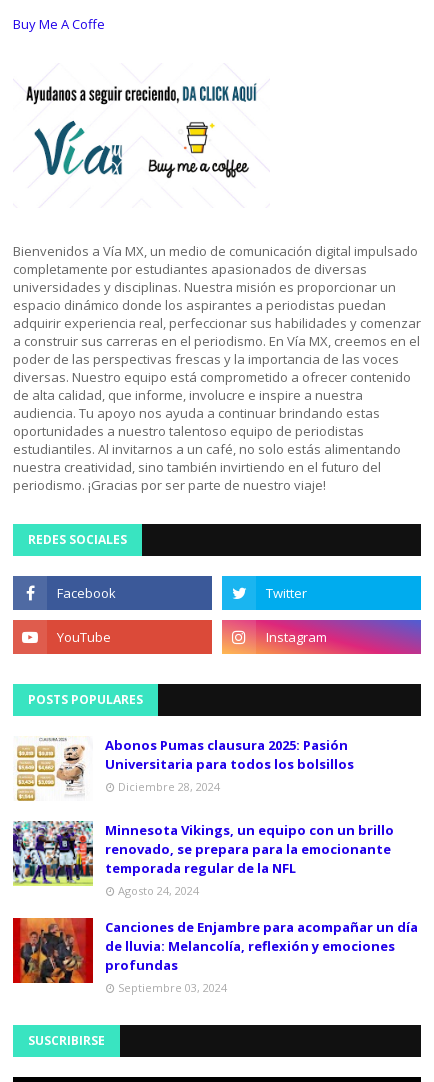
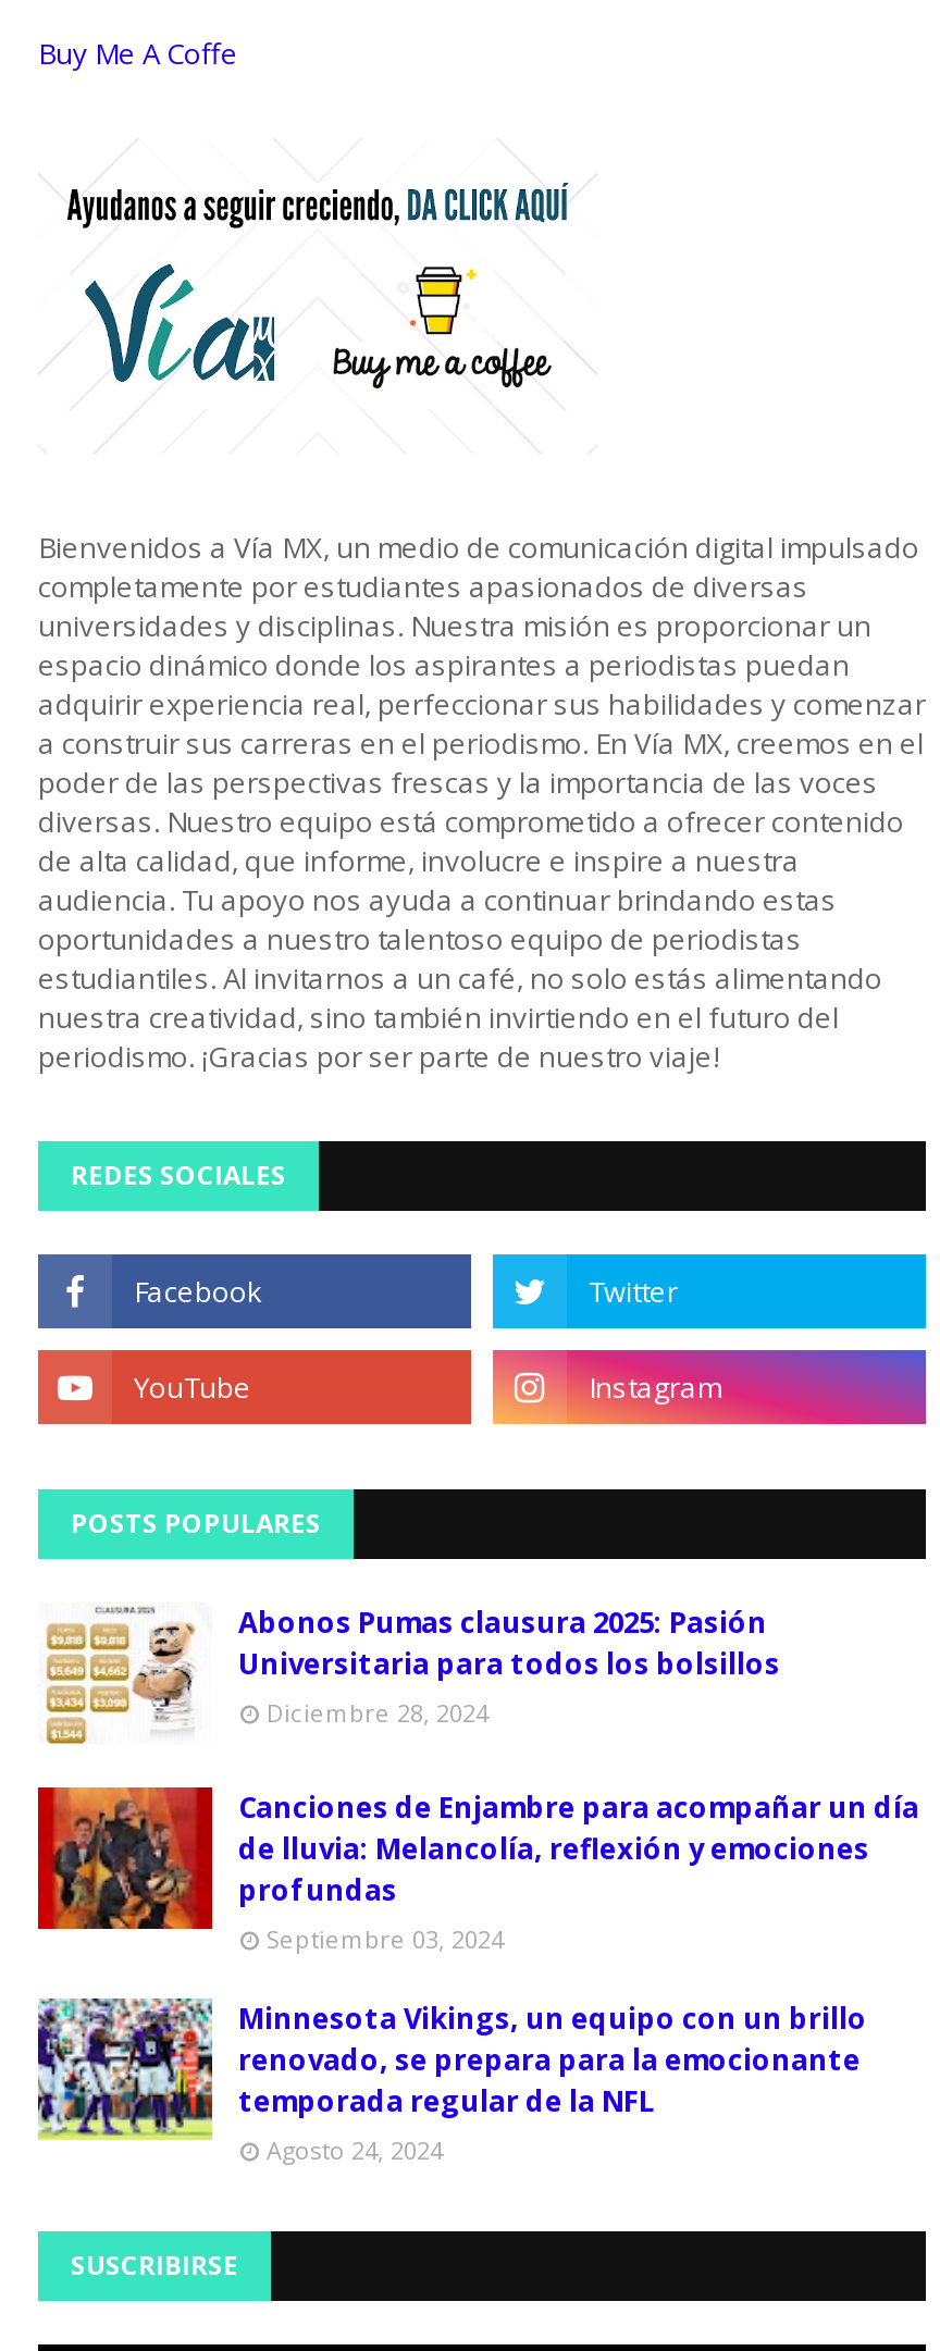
moved [11,819,394,898] -> [34,1994,867,2167]: [image] | Minnesota Vikings, un equipo con un brillo | renovado, se prepara para la emocionante | temporada regular de la NFL | Agosto 24, 2024
moved [12,917,418,995] -> [36,1785,919,1956]: [image] | Canciones de Enjambre para acompañar un día | de lluvia: Melancolía, reflexión y emociones | profundas | Septiembre 03, 2024

